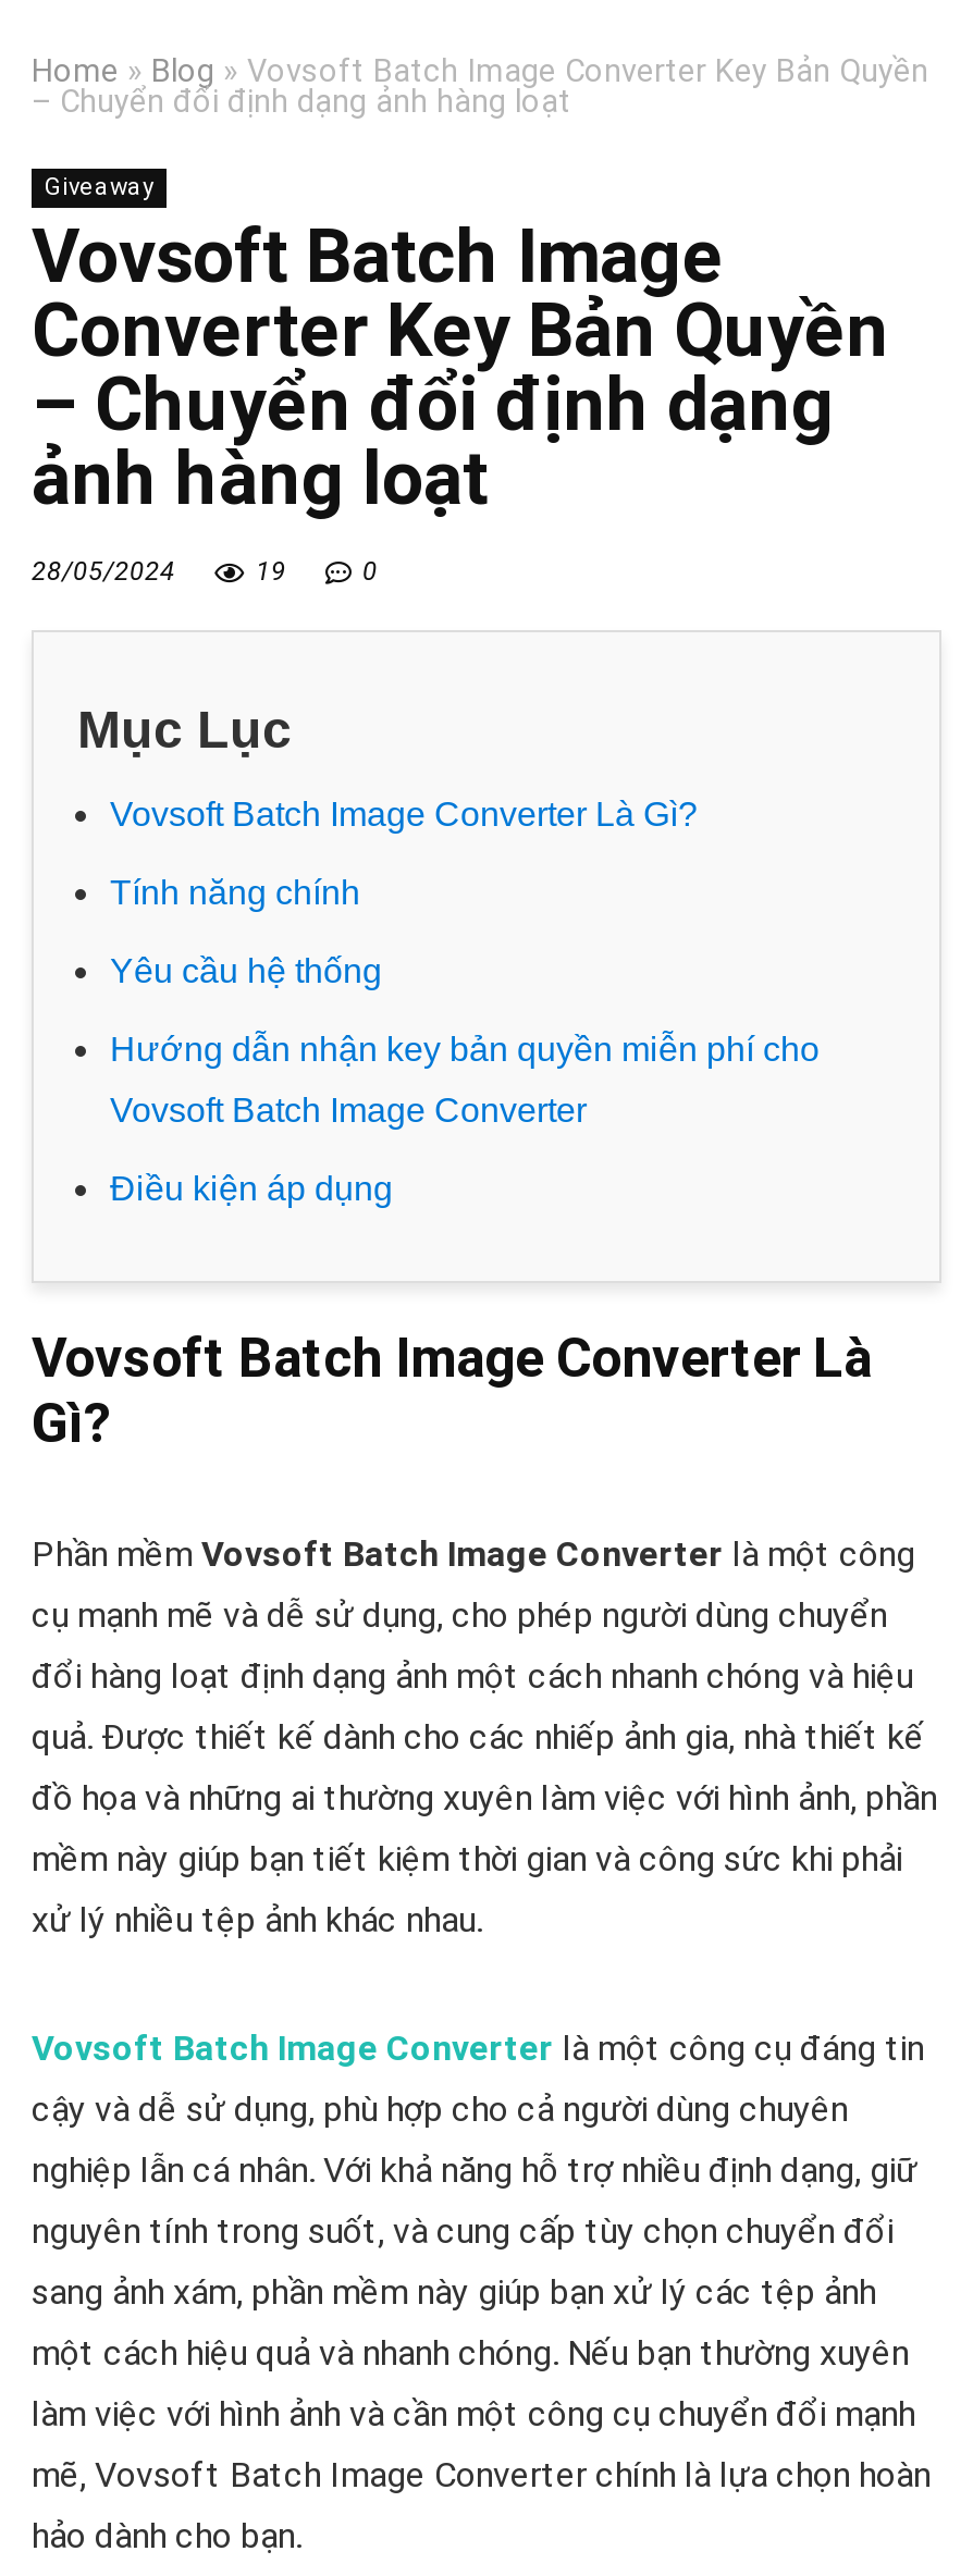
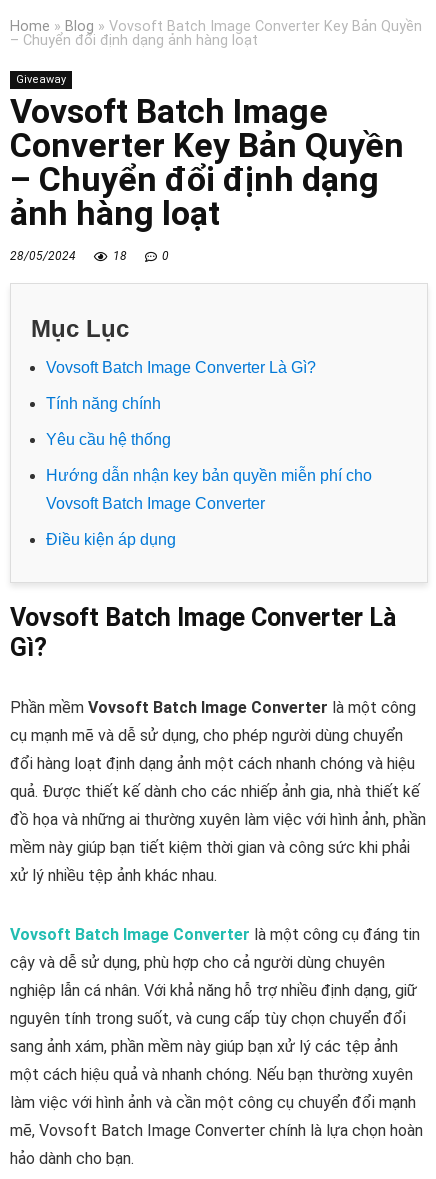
[256,556,286,587] 19 -> [113,249,127,263] 18

